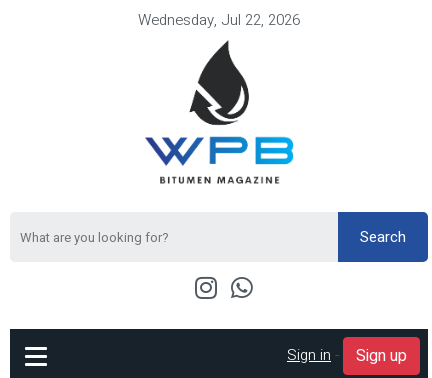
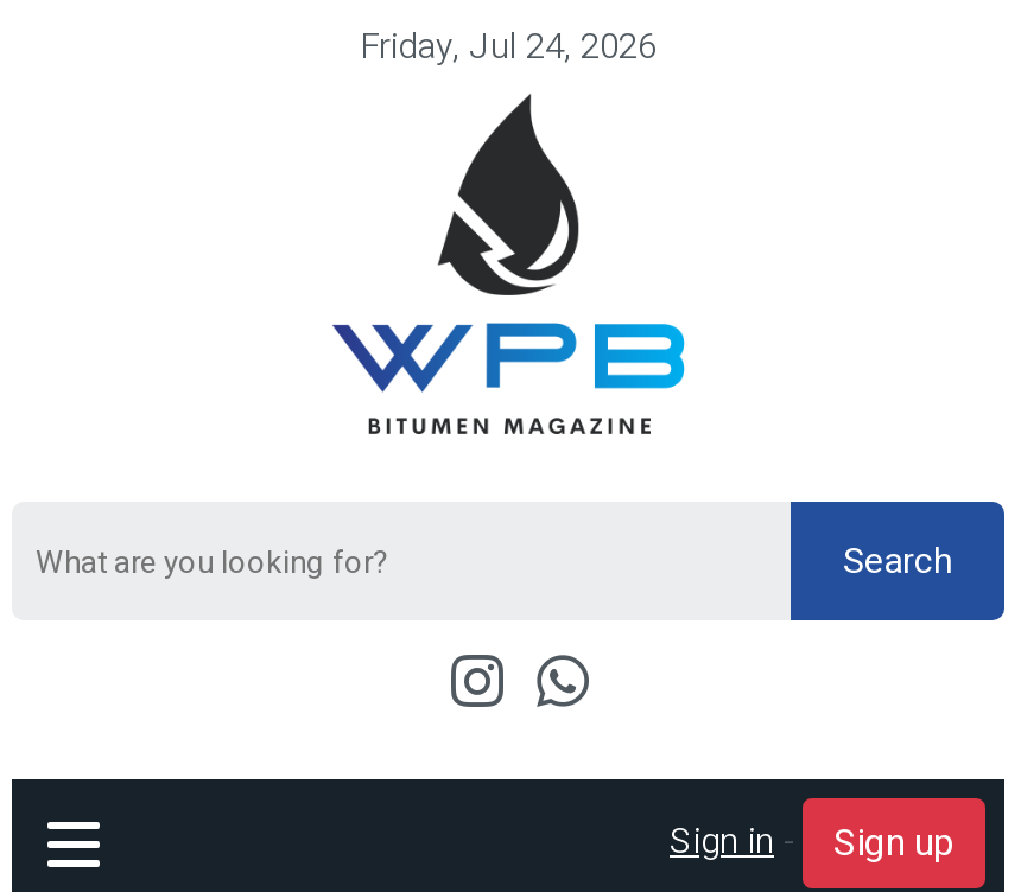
[138,9,300,31] Wednesday, Jul 22, 2026 -> [360,20,657,72] Friday, Jul 24, 2026

